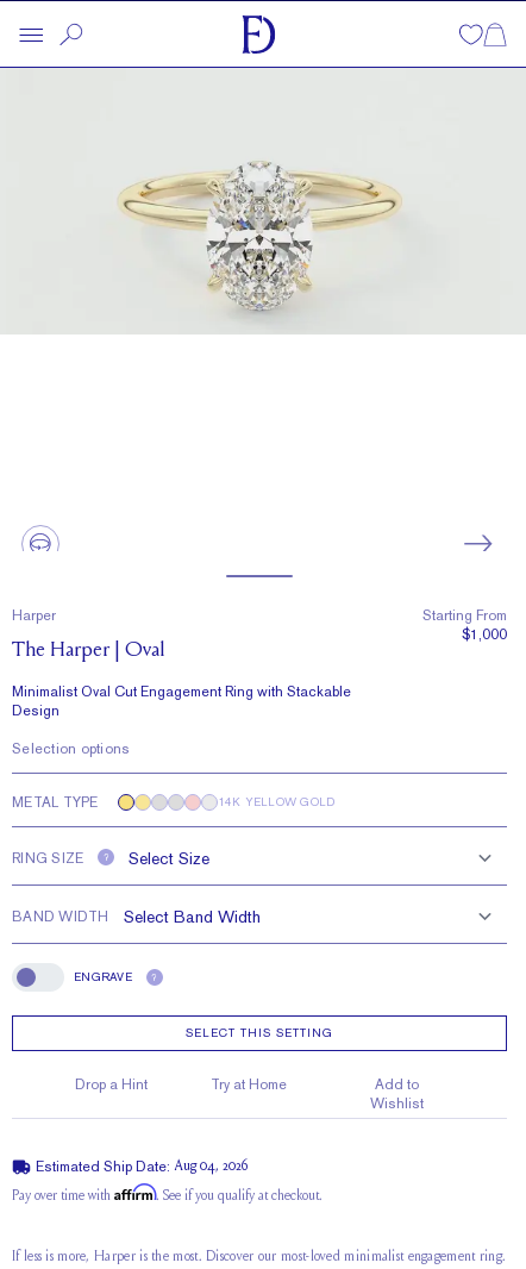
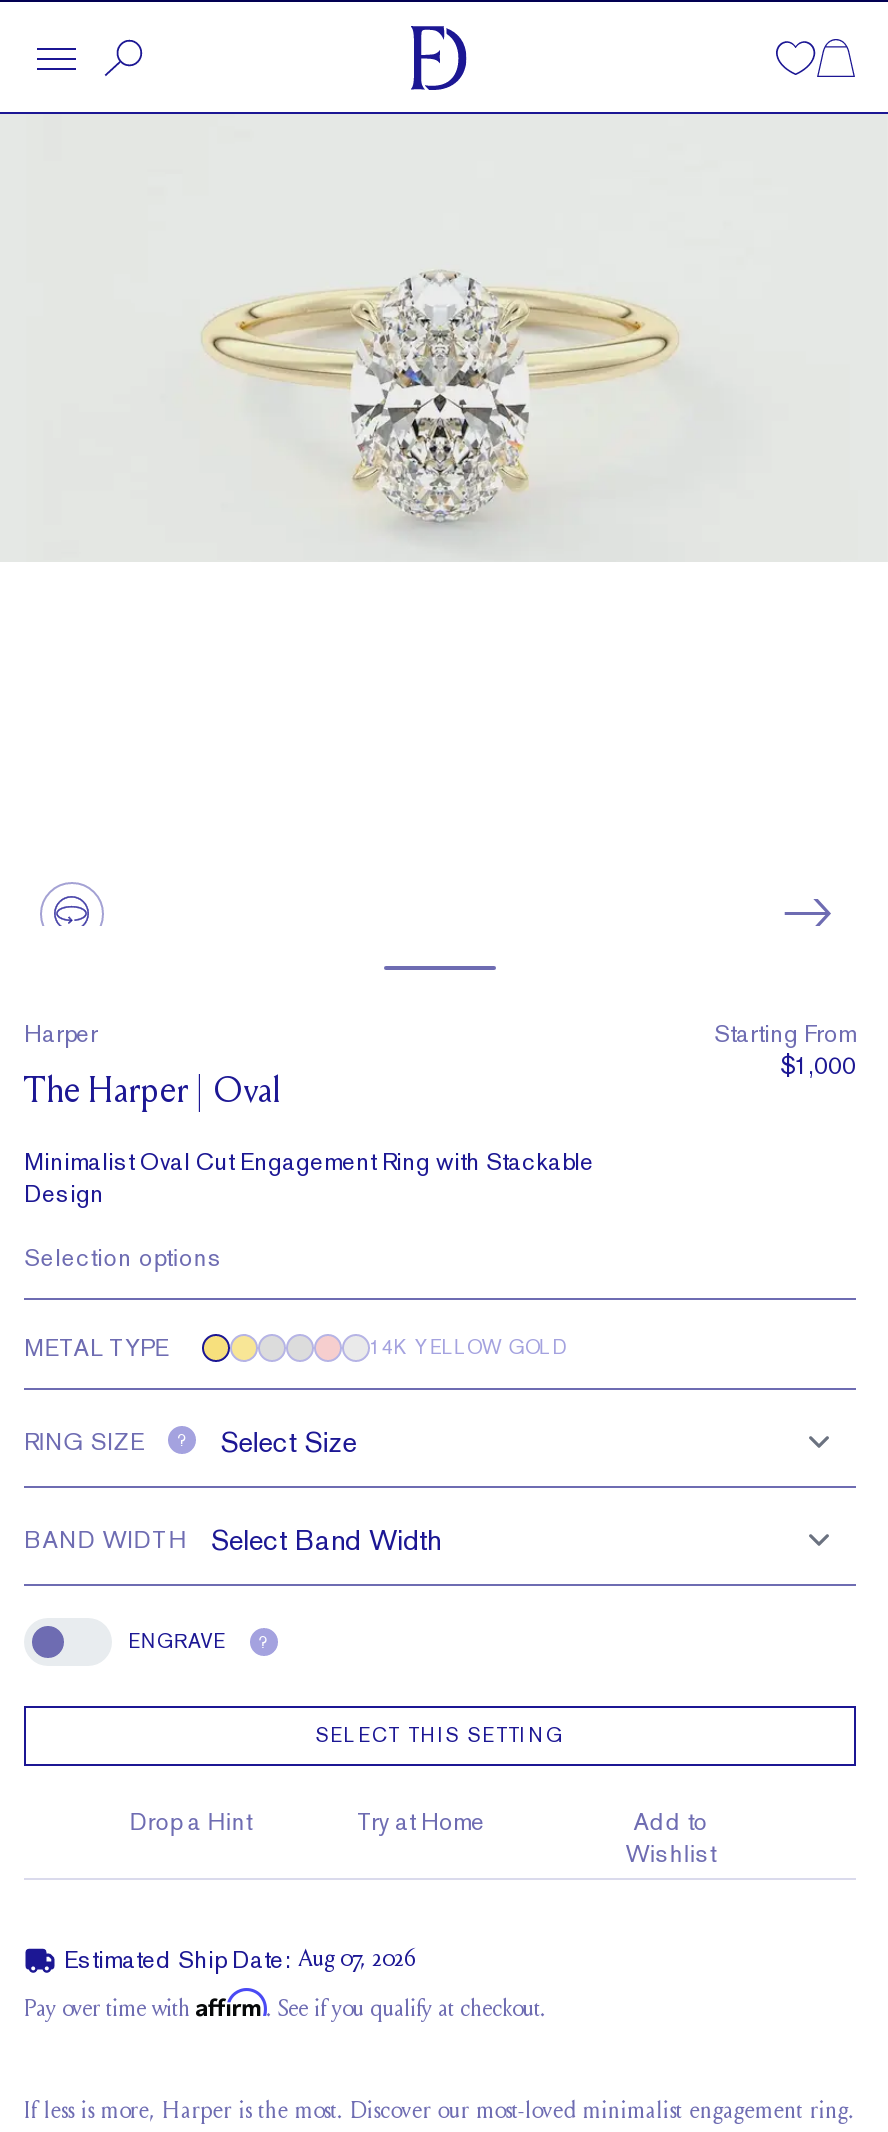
[36,1158,248,1175] Estimated Ship Date: Aug 04, 2026 -> [64,1946,414,1974] Estimated Ship Date: Aug 07, 2026

